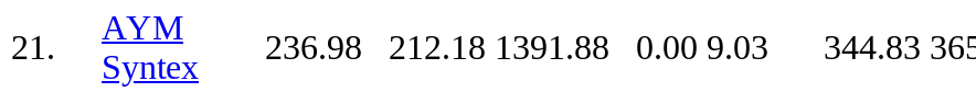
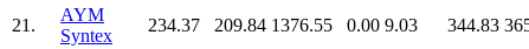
[265,28,362,65] 236.98 -> [148,15,200,35] 234.37
[389,28,609,65] 212.18 1391.88 -> [214,15,333,35] 209.84 1376.55

